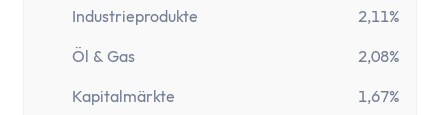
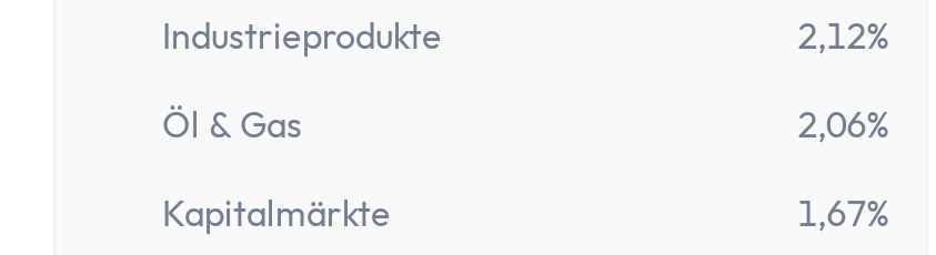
[358,6,400,26] 2,11% -> [797,13,890,58] 2,12%
[358,46,400,66] 2,08% -> [797,102,890,146] 2,06%

